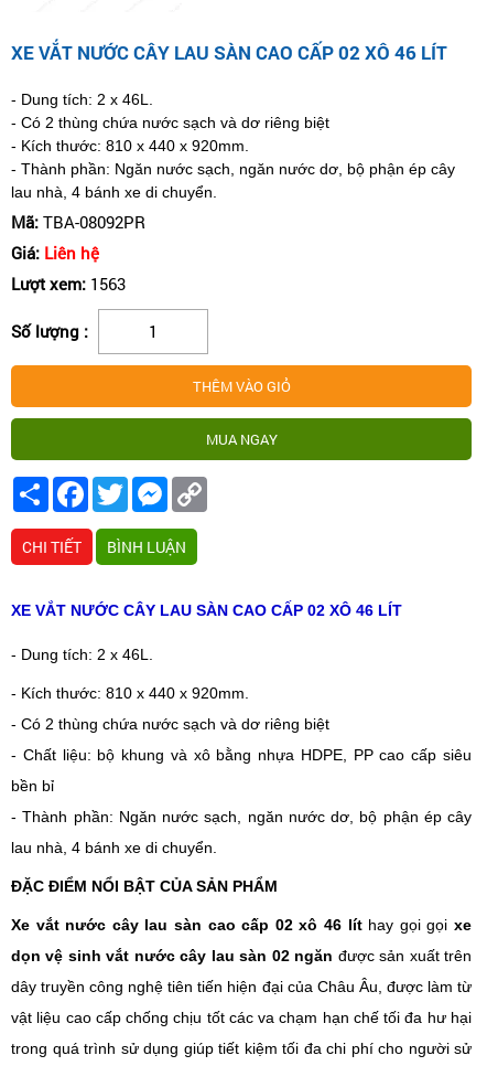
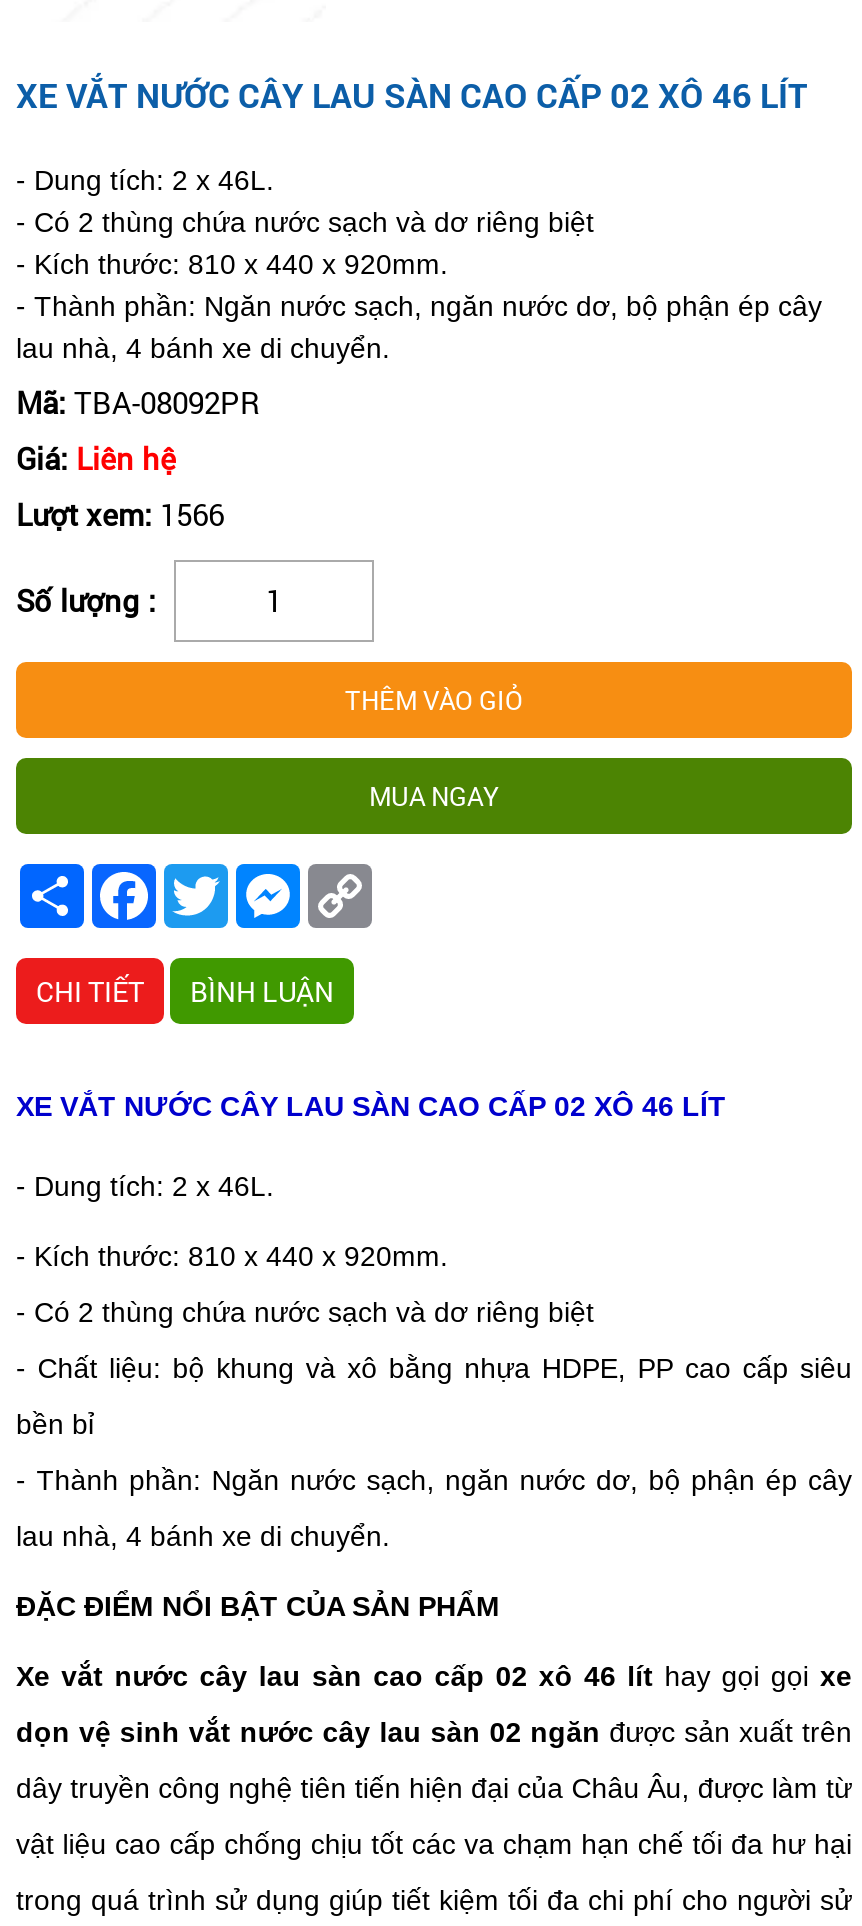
[11,273,126,295] Lượt xem: 1563 -> [16,494,224,534] Lượt xem: 1566

